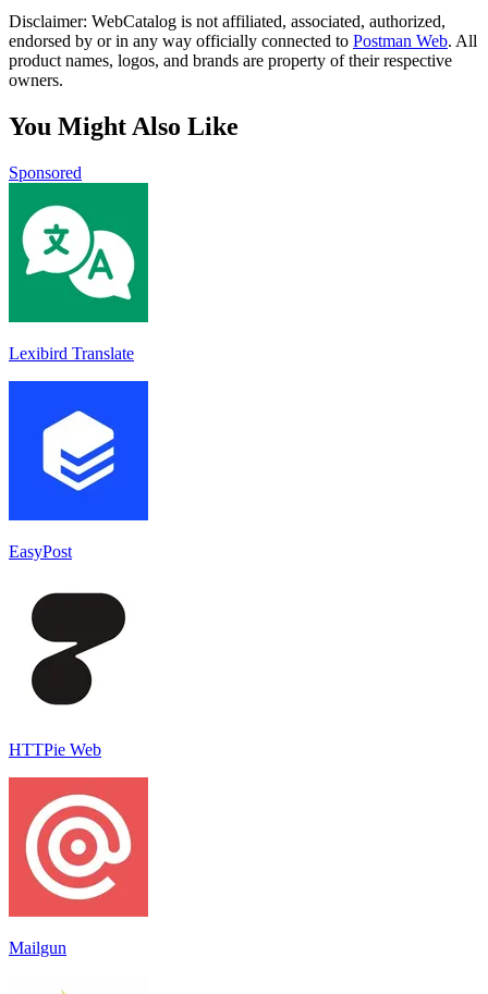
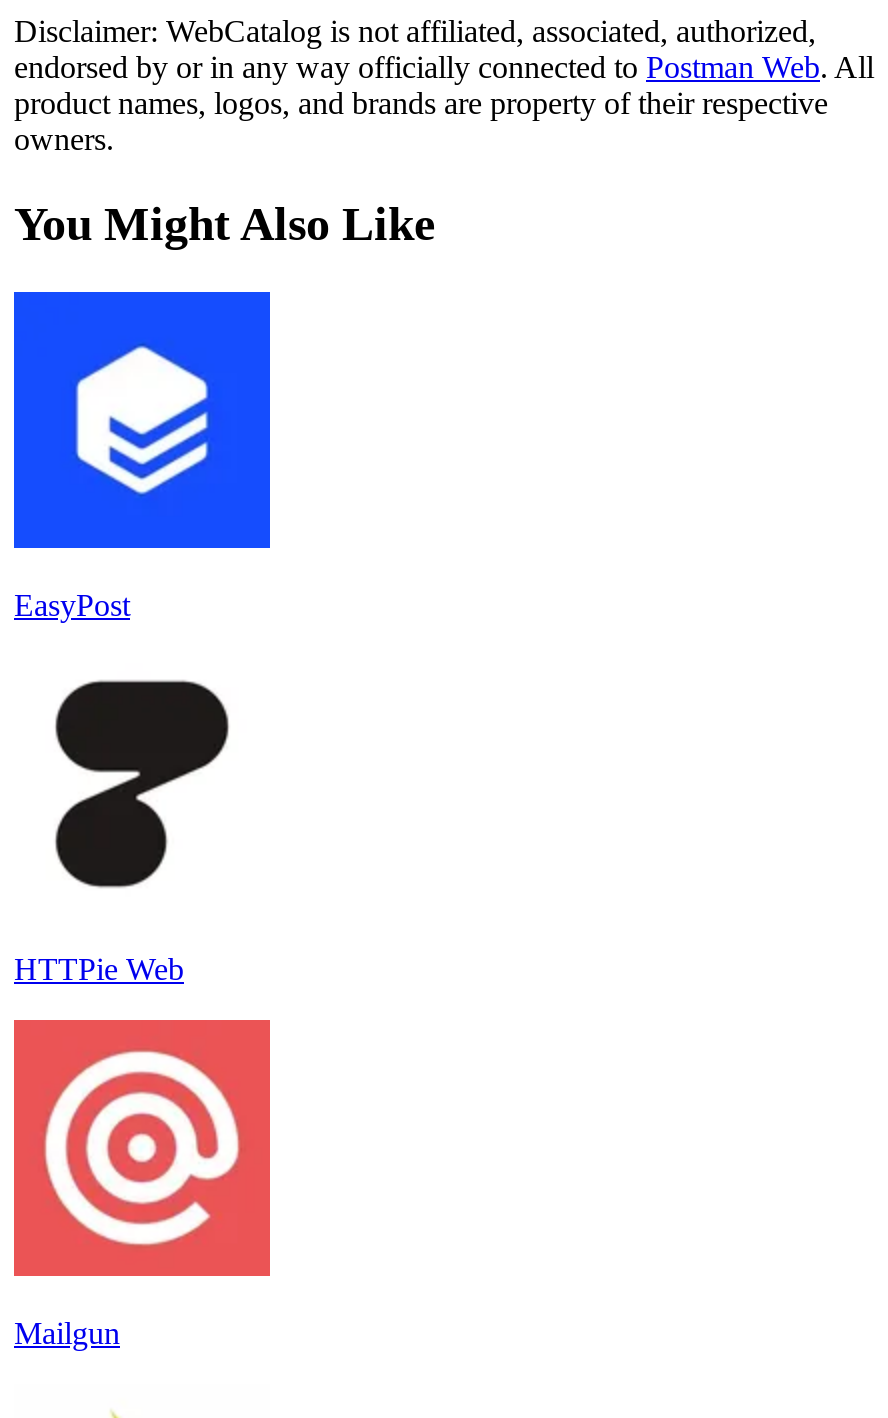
[9,163,82,181] Sponsored -> none
[8,182,149,362] [image] | Lexibird Translate -> none

